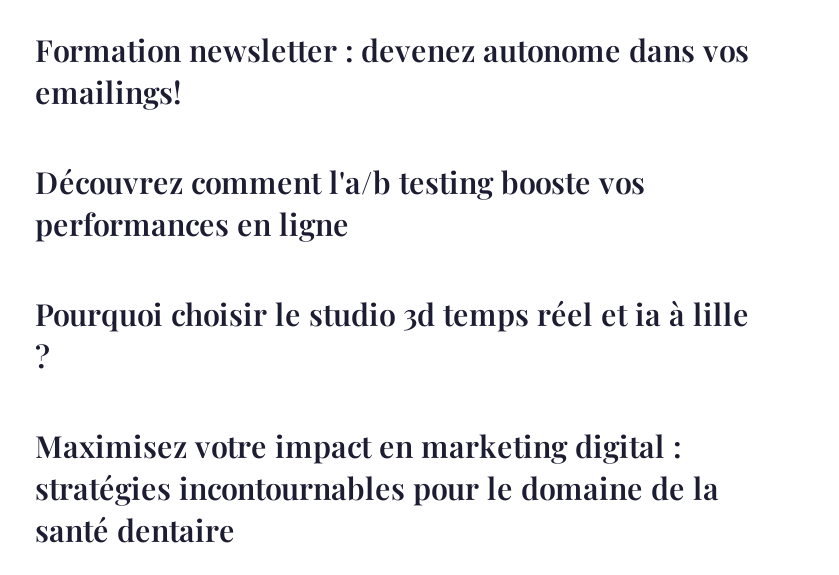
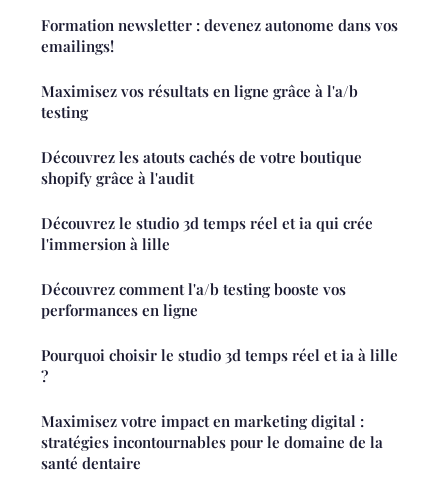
none -> [41,81,373,254] Maximisez vos résultats en ligne grâce à l'a/b | testing | Découvrez les atouts cachés de votre boutique | shopify grâce à l'audit | Découvrez le studio 3d temps réel et ia qui crée | l'immersion à lille

